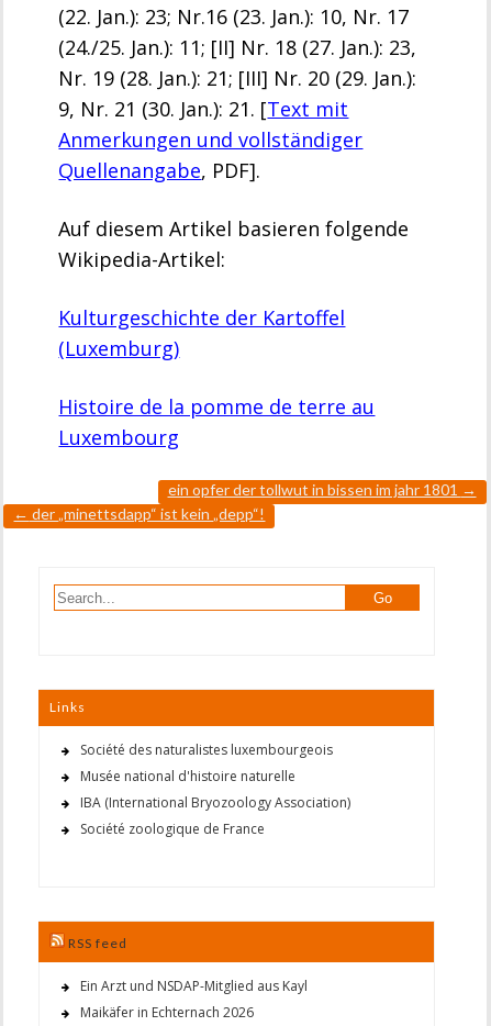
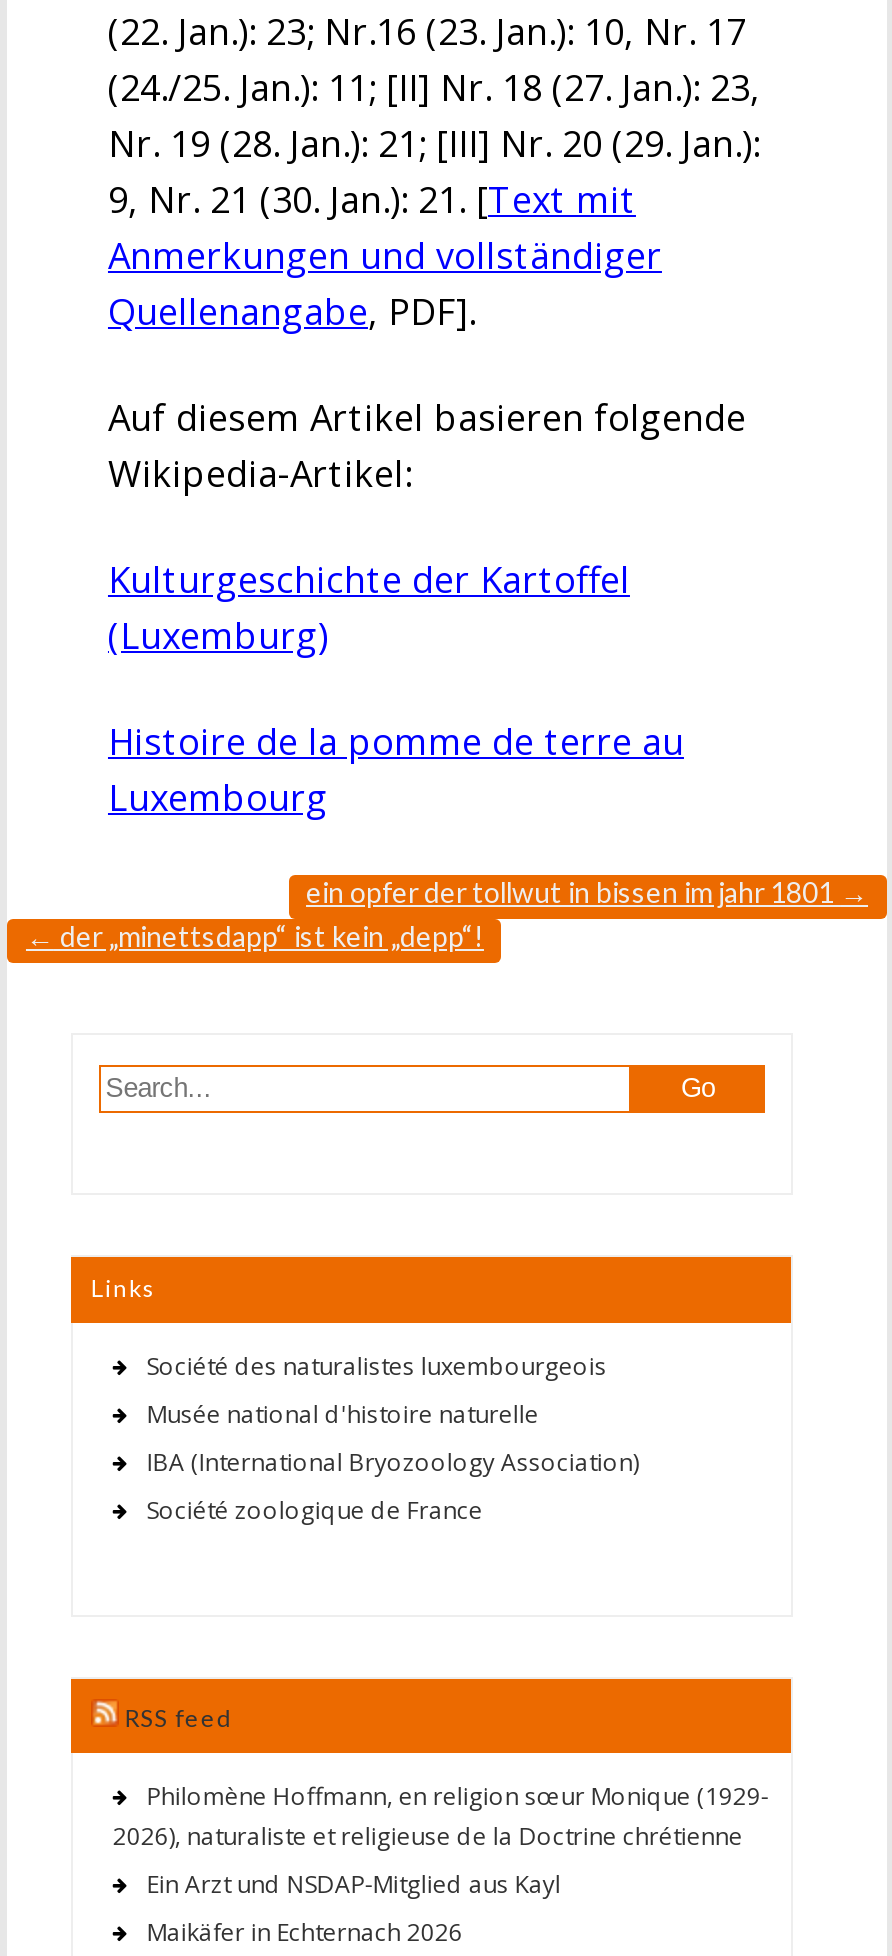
none -> [113,1778,769,1852] Philomène Hoffmann, en religion sœur Monique (1929- | 2026), naturaliste et religieuse de la Doctrine chrétienne

